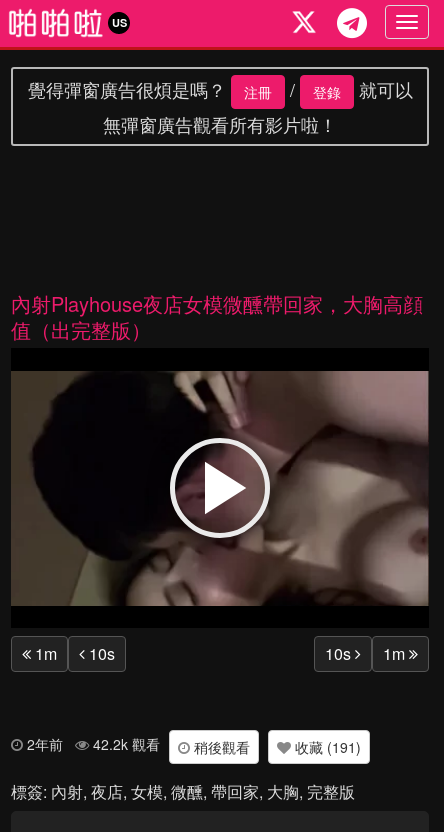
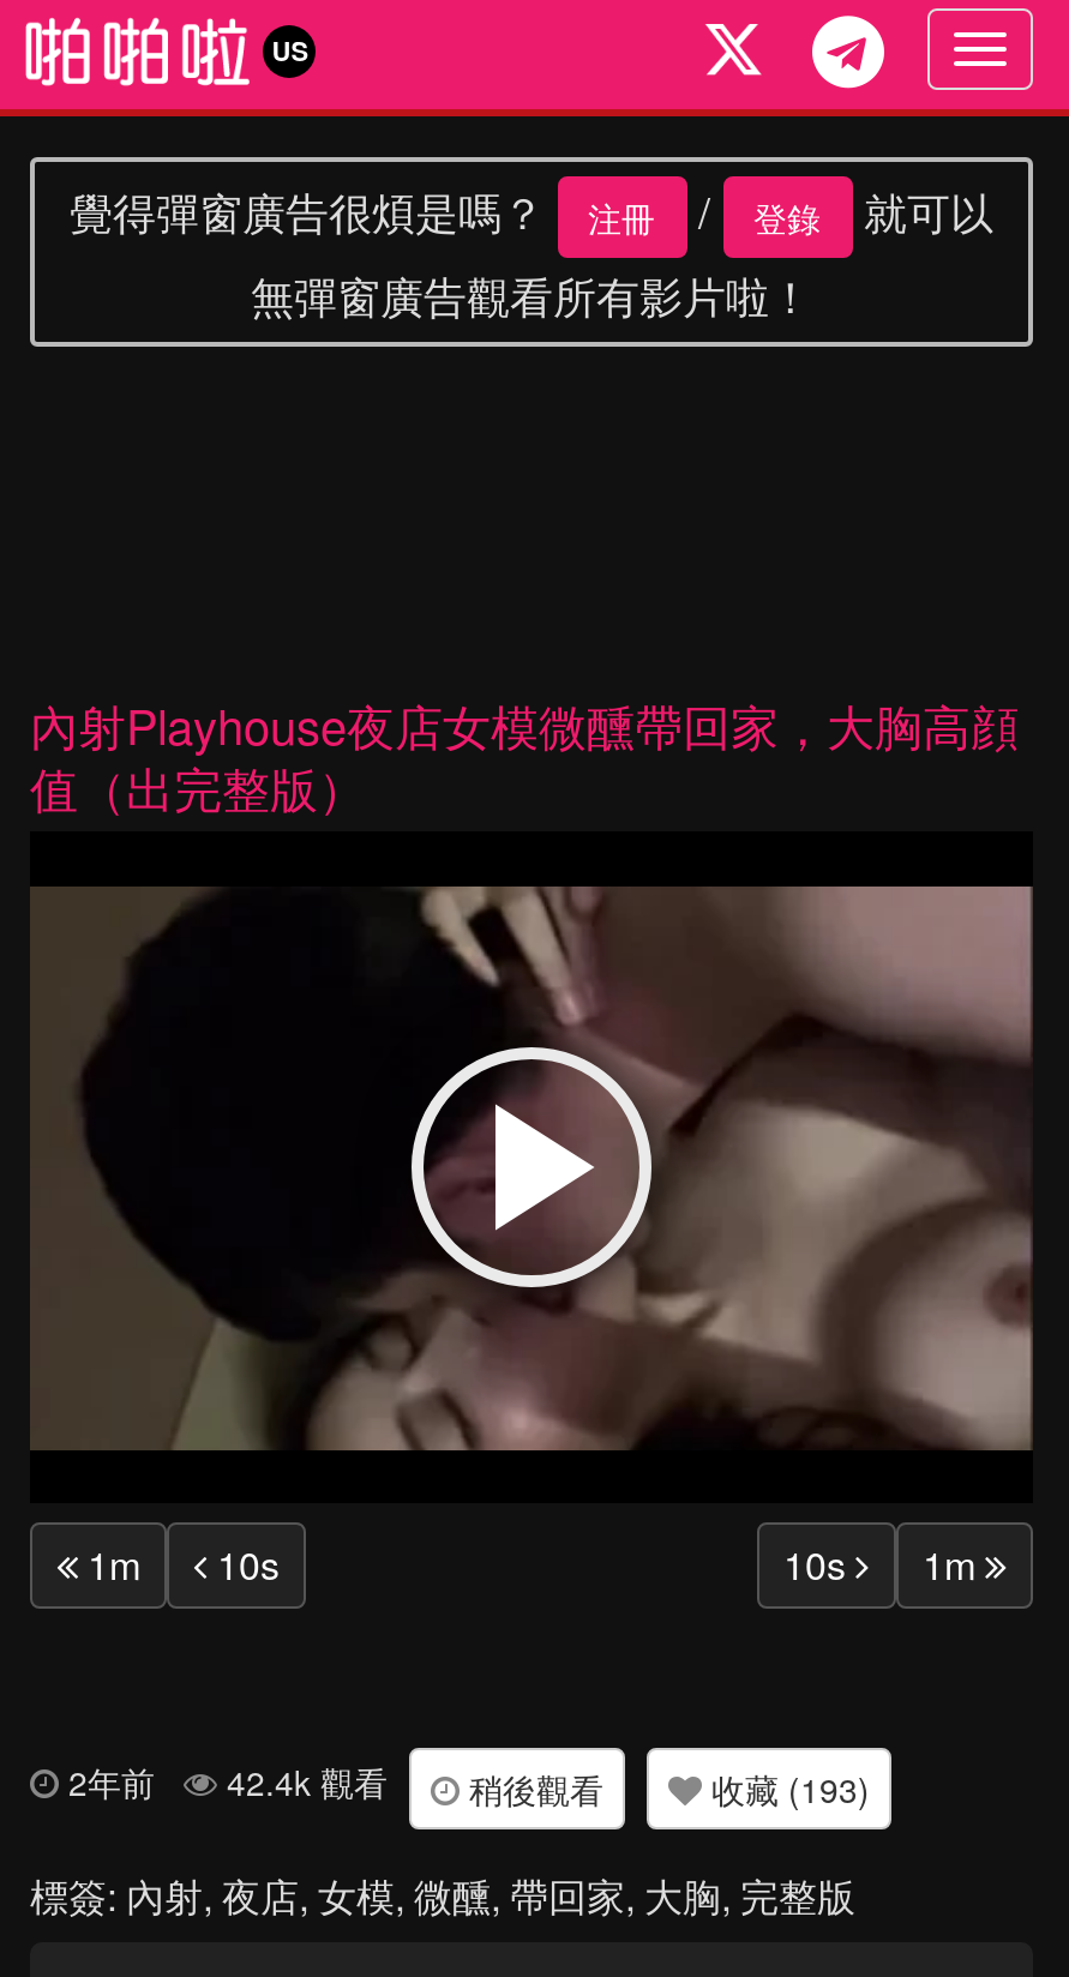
[27,734,250,757] 2年前 42.2k 觀看 稍後觀看 -> [68,1758,603,1812] 2年前 42.4k 觀看 稍後觀看
[291,737,361,757] 收藏 (191) -> [702,1764,870,1812] 收藏 (193)

